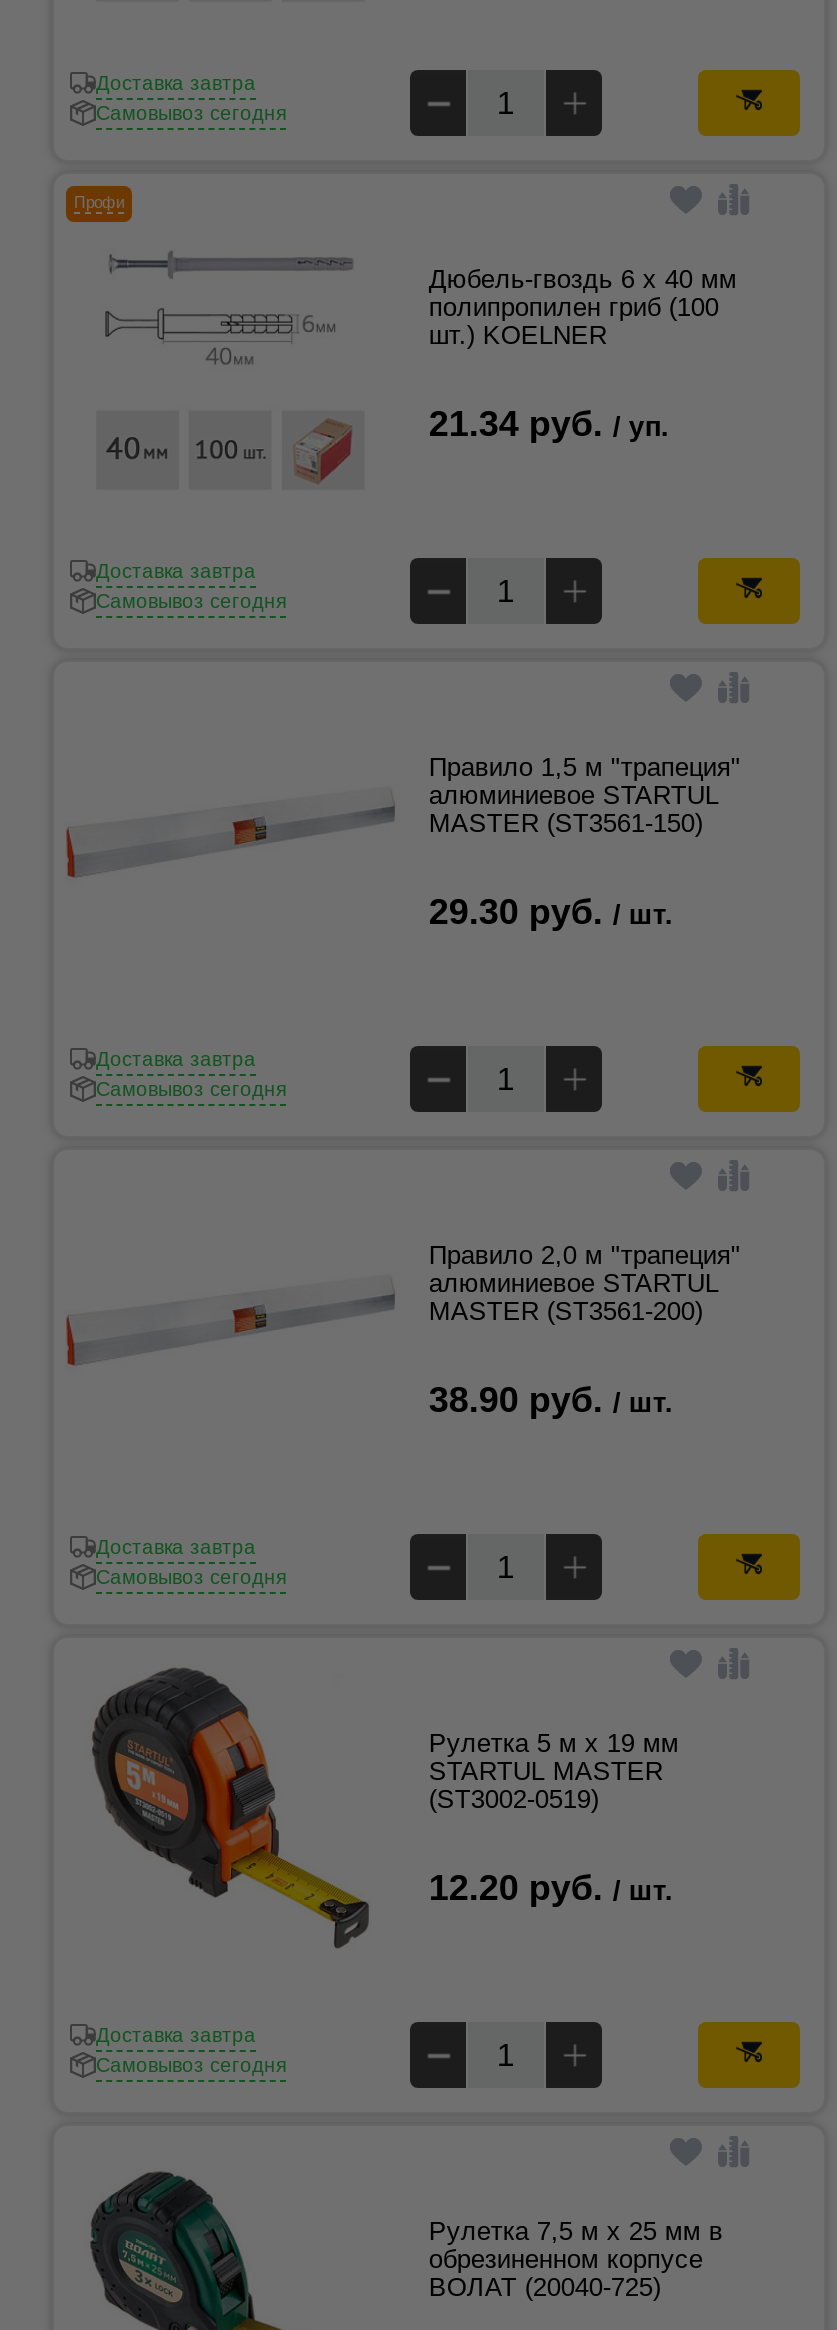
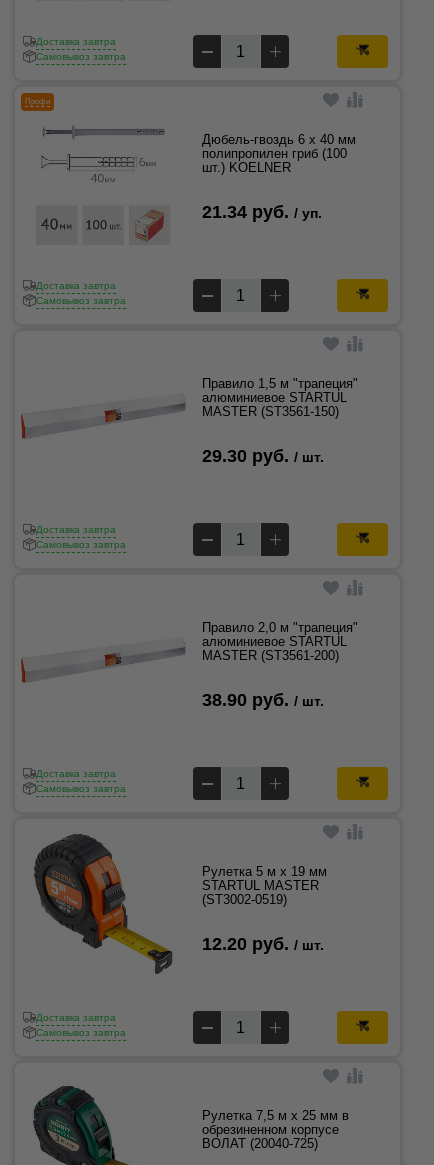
[96,103,286,125] Самовывоз сегодня -> [36,51,126,62] Самовывоз завтра
[96,591,286,613] Самовывоз сегодня -> [36,295,126,306] Самовывоз завтра
[96,1079,286,1101] Самовывоз сегодня -> [36,539,126,550] Самовывоз завтра
[96,1567,286,1589] Самовывоз сегодня -> [36,783,126,794] Самовывоз завтра
[96,2055,286,2077] Самовывоз сегодня -> [36,1027,126,1038] Самовывоз завтра

